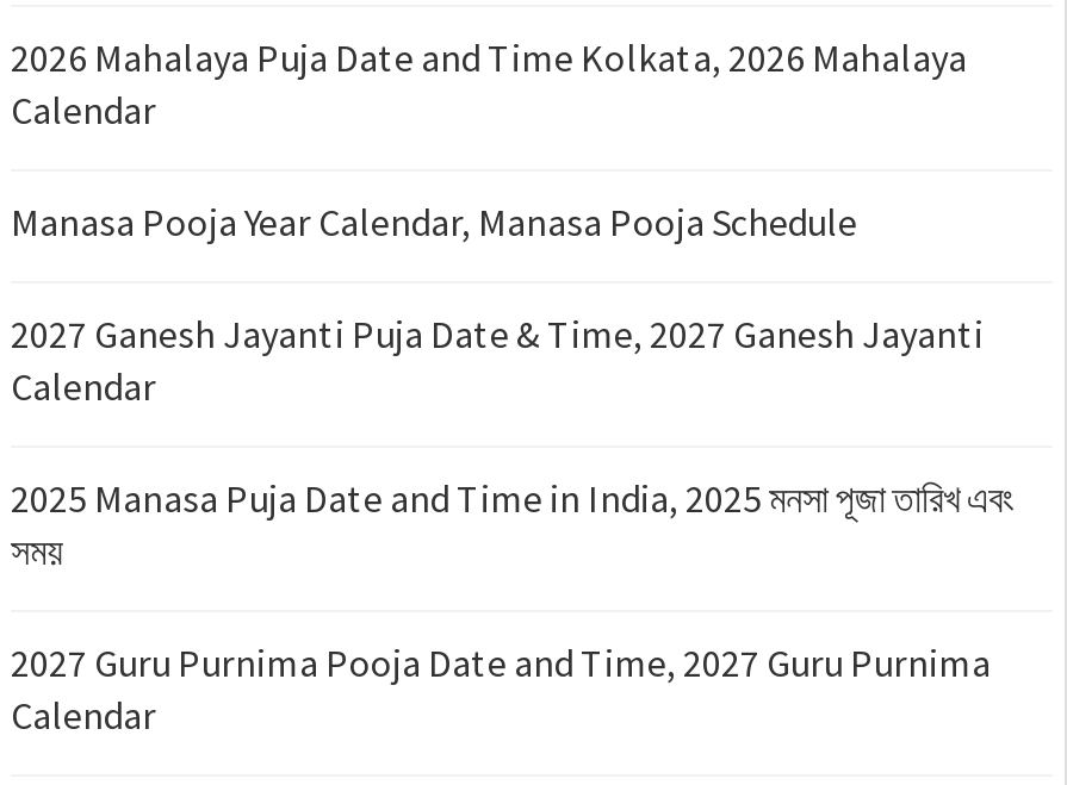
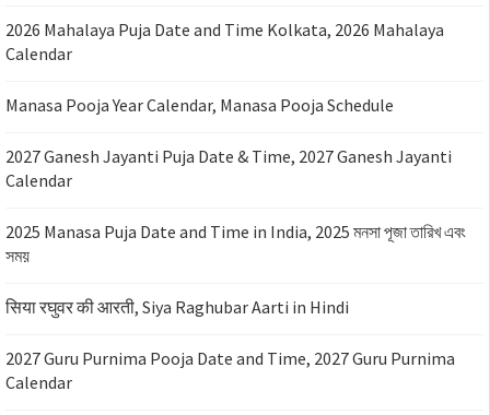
none -> [5,296,349,318] सिया रघुवर की आरती, Siya Raghubar Aarti in Hindi

